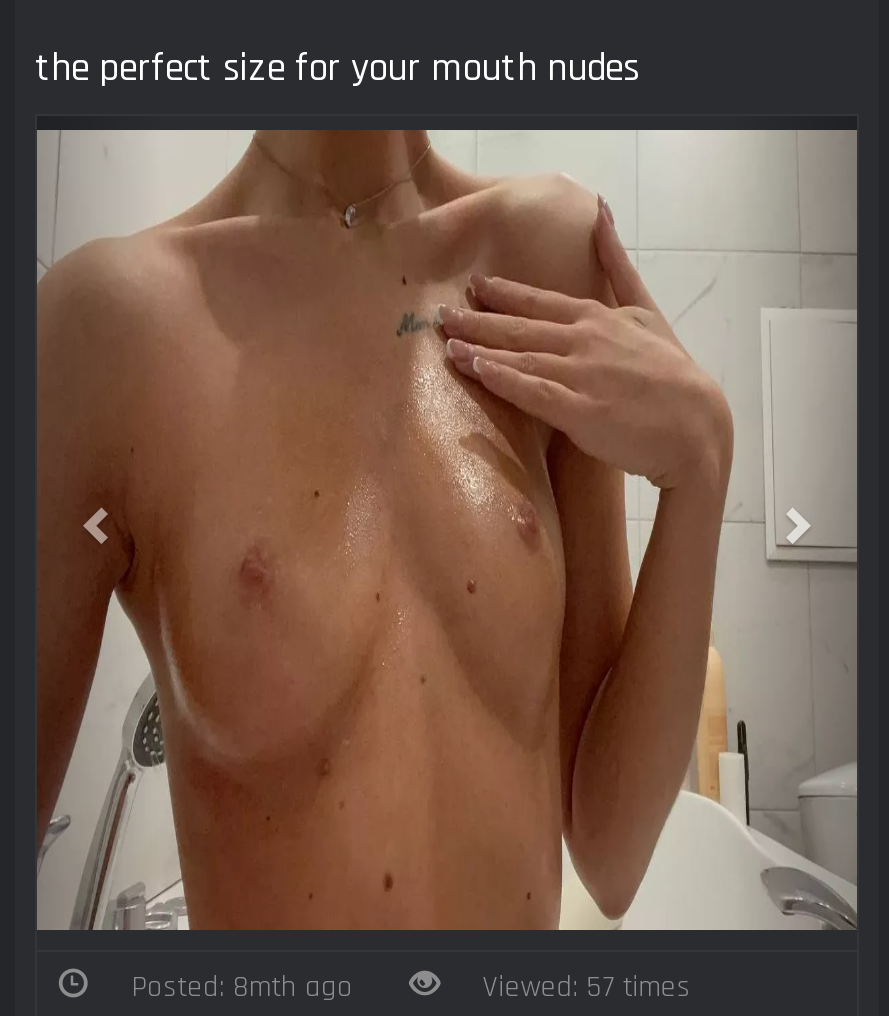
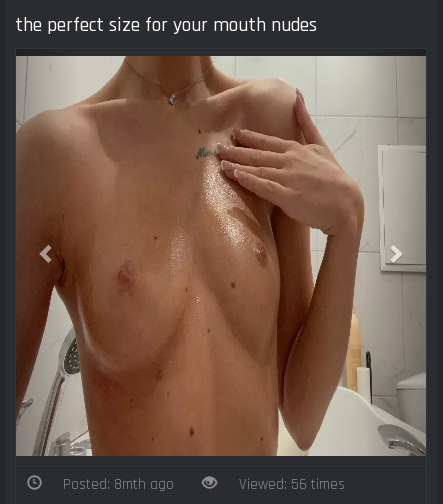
[483,968,691,1006] Viewed: 57 times -> [239,475,345,494] Viewed: 56 times

